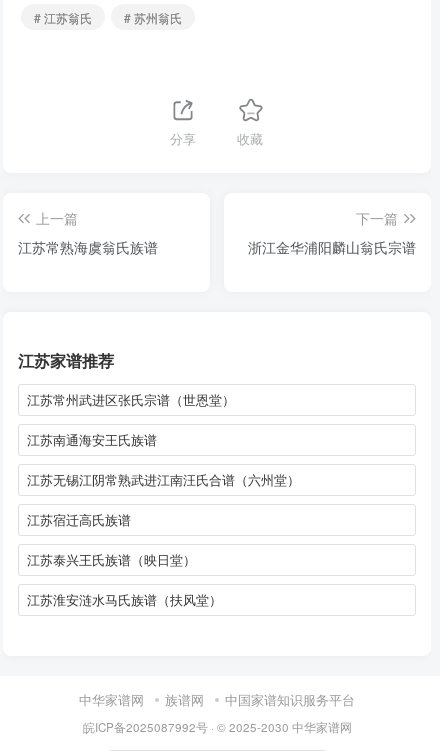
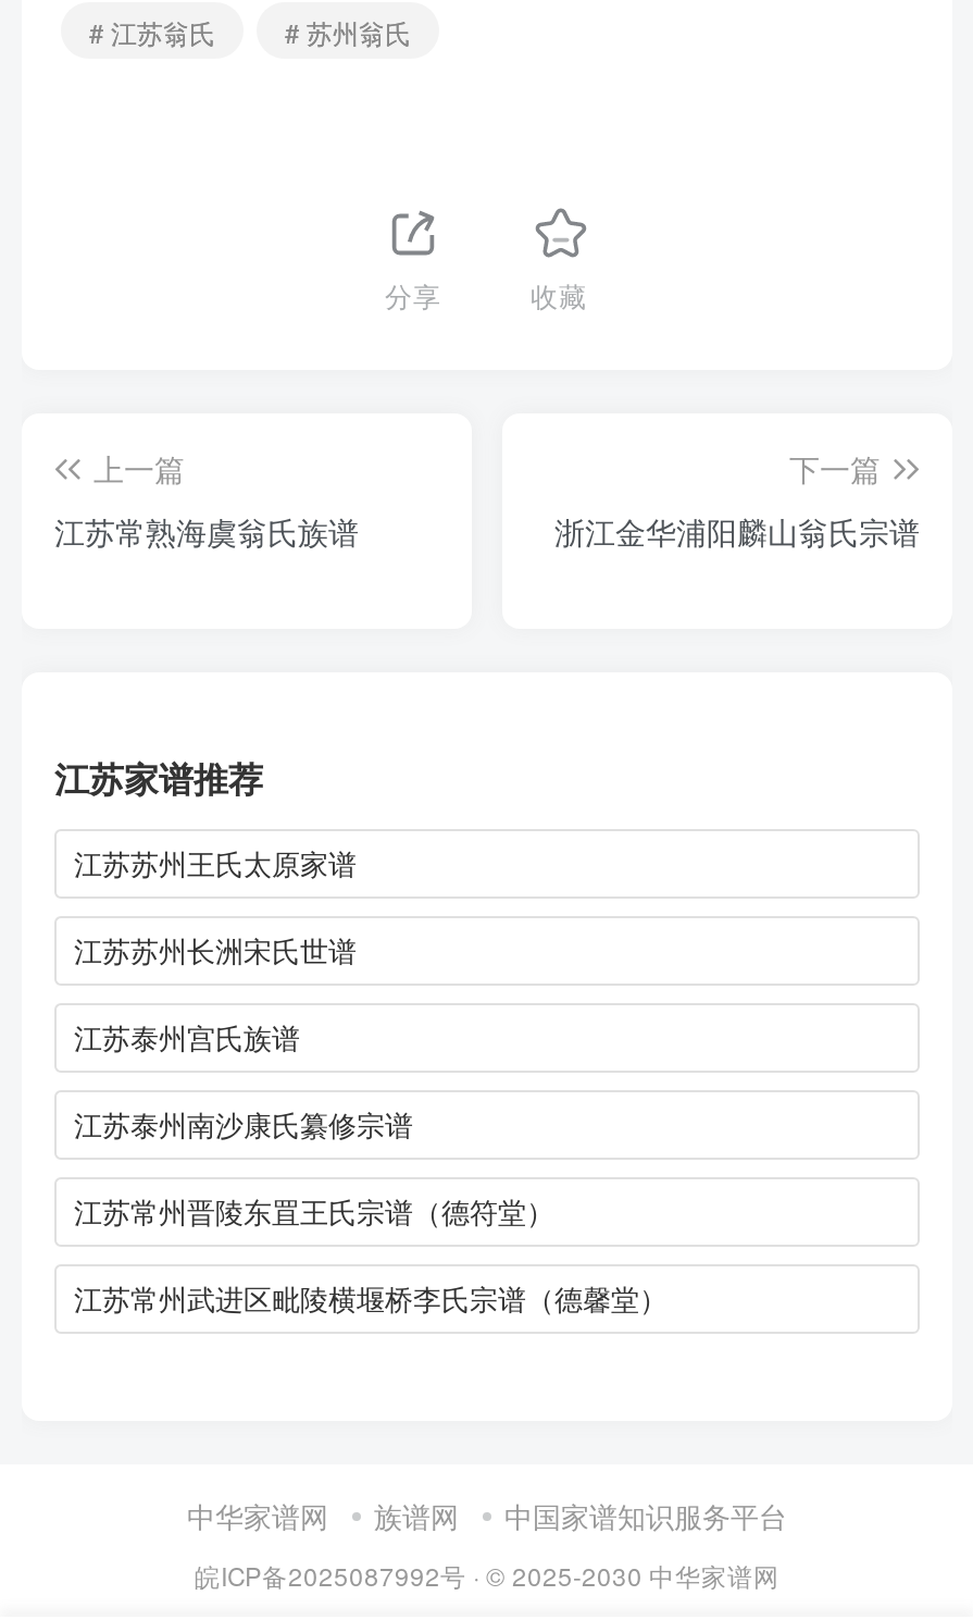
[27,390,235,409] 江苏常州武进区张氏宗谱（世恩堂） -> [74,842,357,883] 江苏苏州王氏太原家谱
[27,430,157,449] 江苏南通海安王氏族谱 -> [74,929,357,970] 江苏苏州长洲宋氏世谱
[27,470,300,489] 江苏无锡江阴常熟武进江南汪氏合谱（六州堂） -> [74,1016,300,1057] 江苏泰州宫氏族谱
[27,510,131,529] 江苏宿迁高氏族谱 -> [74,1103,413,1144] 江苏泰州南沙康氏纂修宗谱
[27,550,196,569] 江苏泰兴王氏族谱（映日堂） -> [74,1190,554,1231] 江苏常州晋陵东罝王氏宗谱（德符堂）
[27,590,222,609] 江苏淮安涟水马氏族谱（扶风堂） -> [74,1277,668,1318] 江苏常州武进区毗陵横堰桥李氏宗谱（德馨堂）

